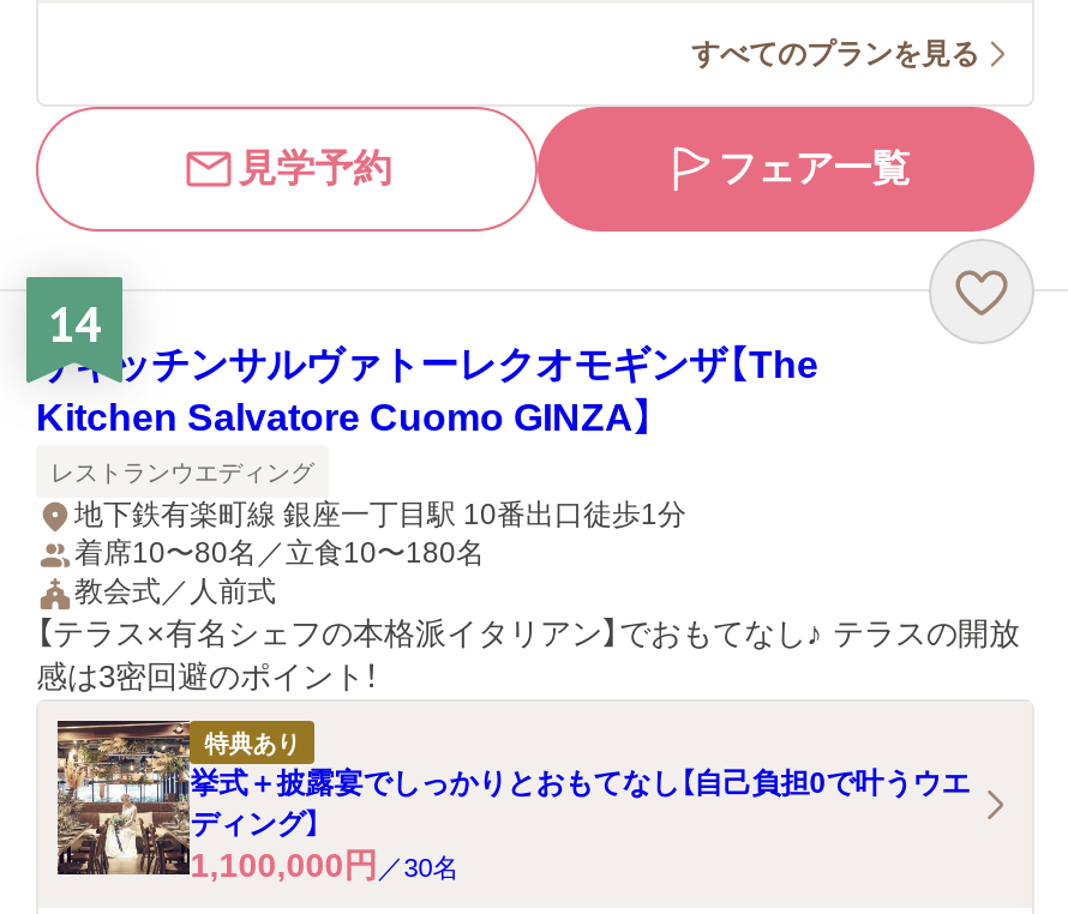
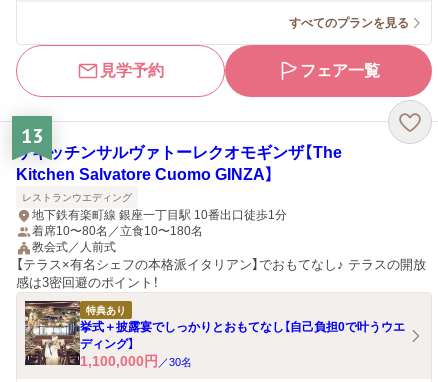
[48,294,101,356] 14 -> [21,123,43,149] 13

